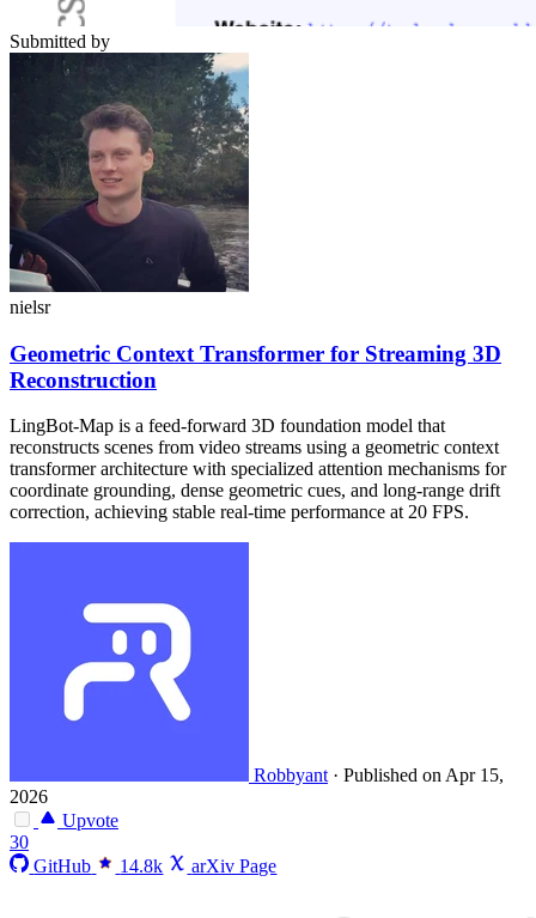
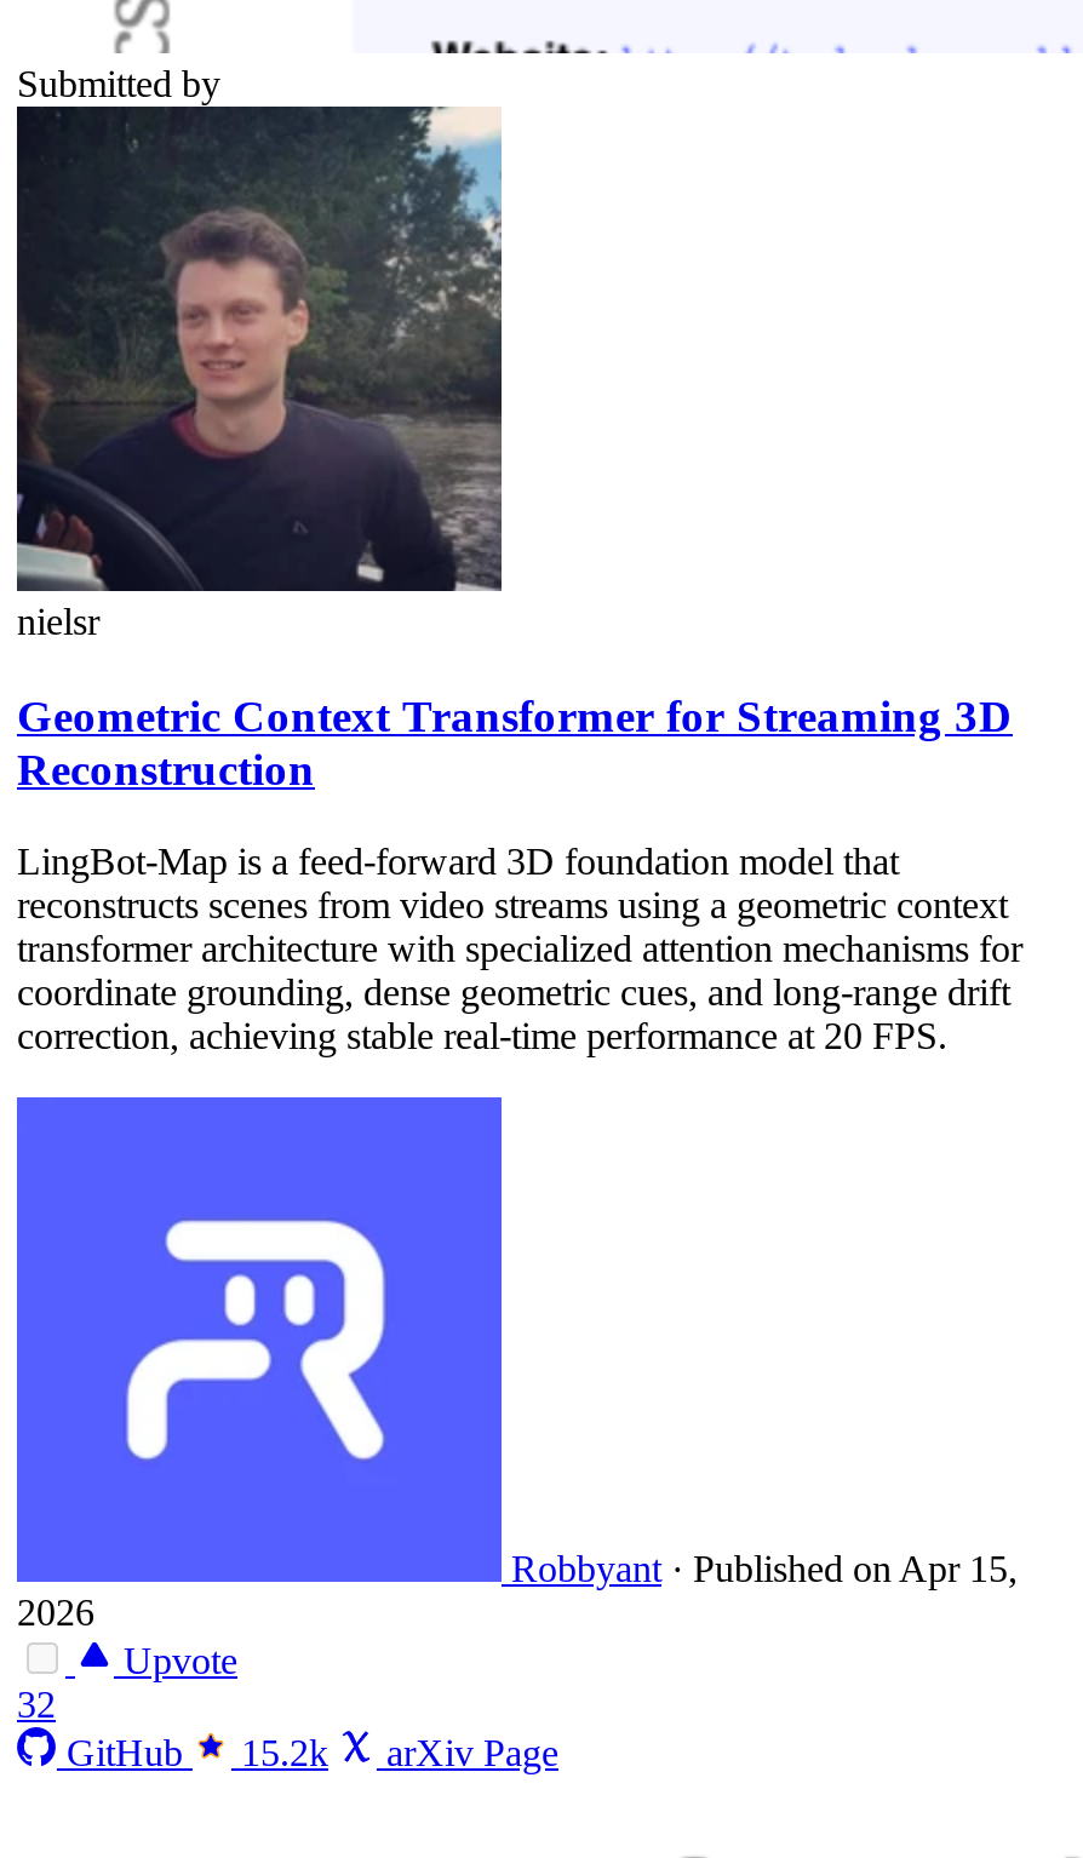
[10,832,29,853] 30 -> [17,1685,56,1726] 32
[34,856,277,877] GitHub 14.8k arXiv Page -> [67,1733,558,1774] GitHub 15.2k arXiv Page

